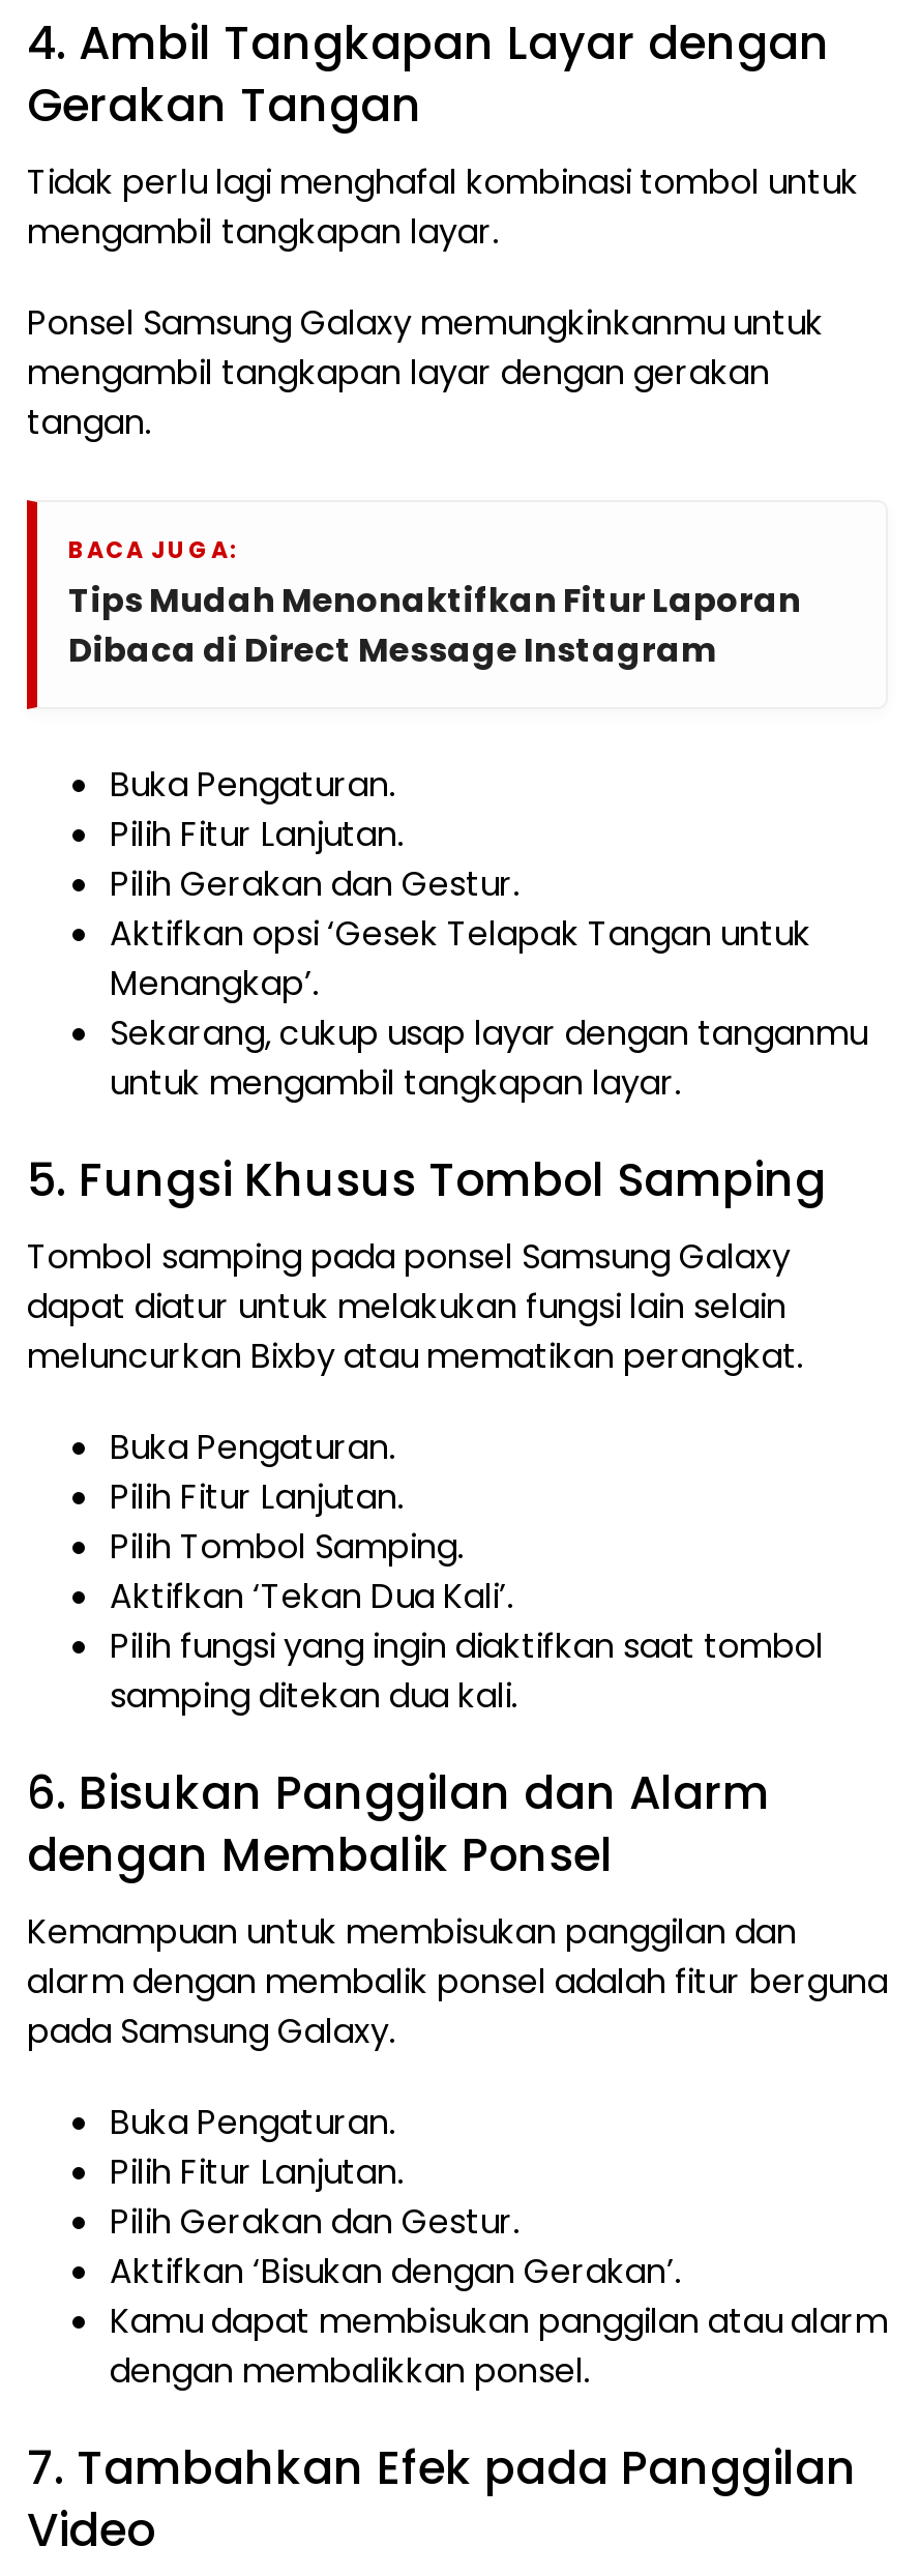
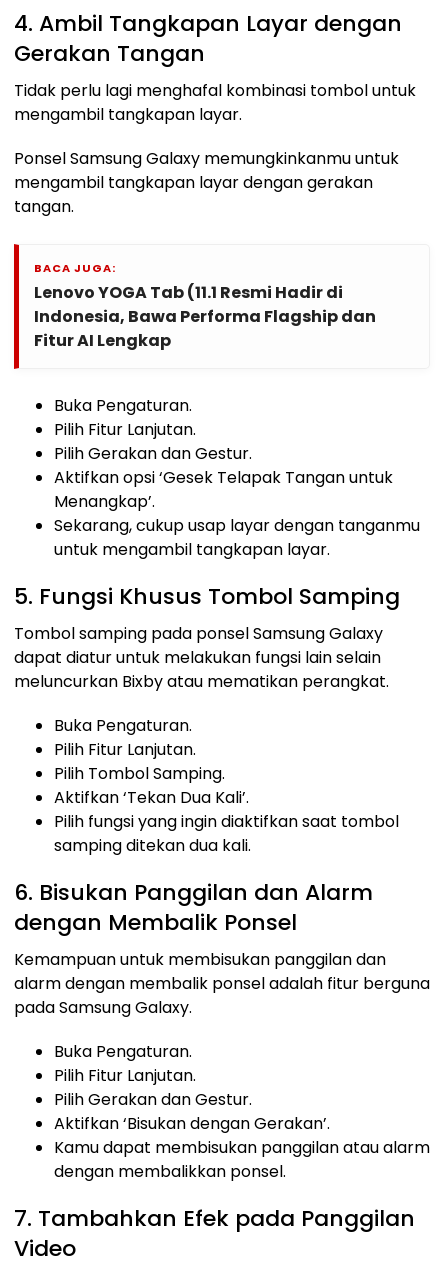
[68,577,801,674] Tips Mudah Menonaktifkan Fitur Laporan | Dibaca di Direct Message Instagram -> [34,281,376,352] Lenovo YOGA Tab (11.1 Resmi Hadir di | Indonesia, Bawa Performa Flagship dan | Fitur AI Lengkap

